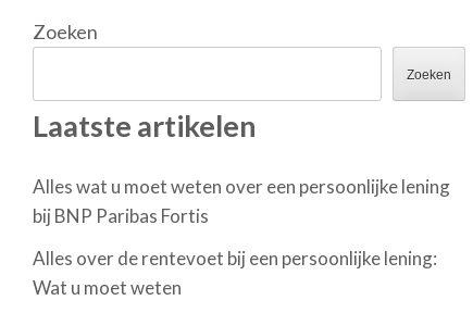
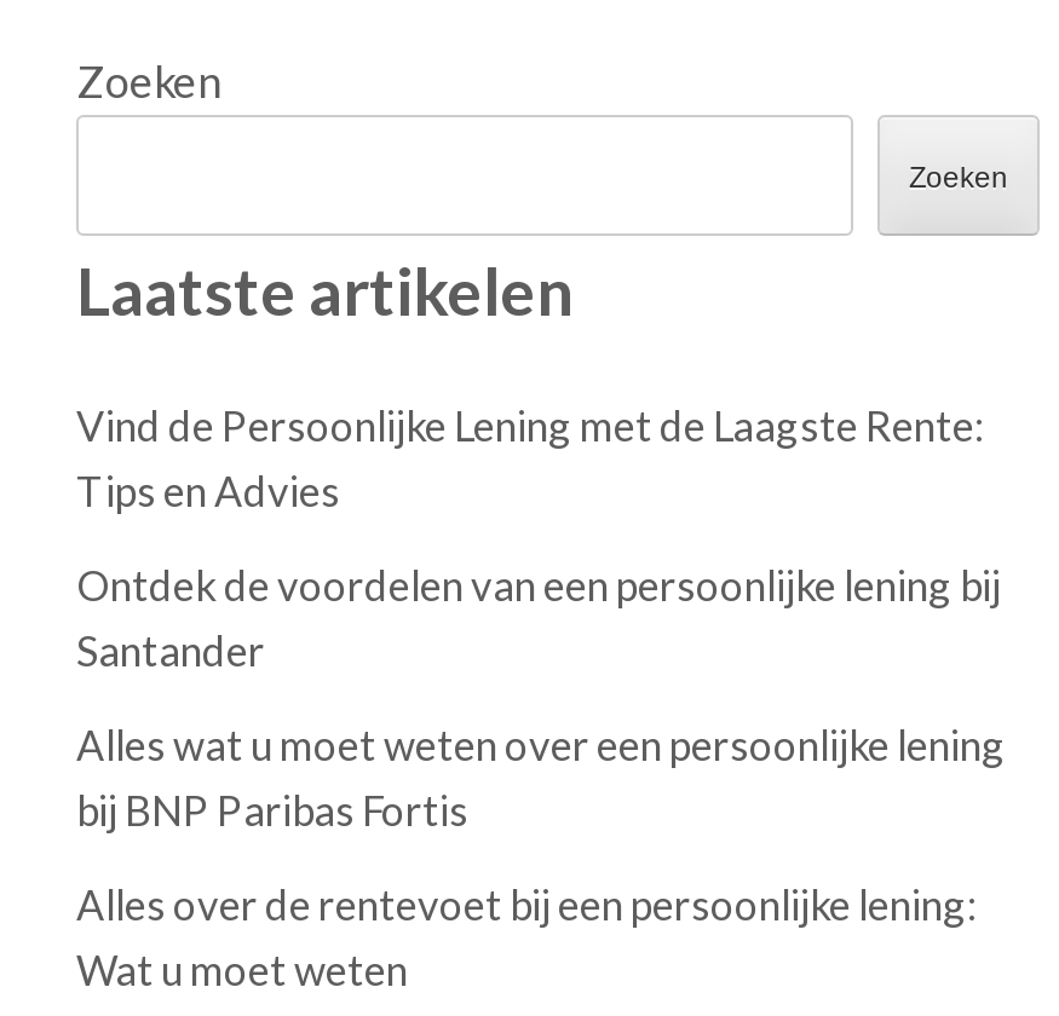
none -> [76,402,1001,677] Vind de Persoonlijke Lening met de Laagste Rente: | Tips en Advies | Ontdek de voordelen van een persoonlijke lening bij | Santander

